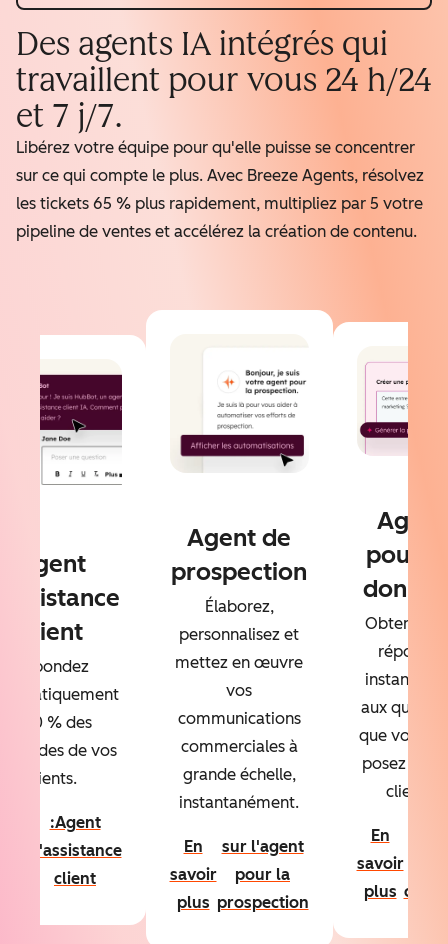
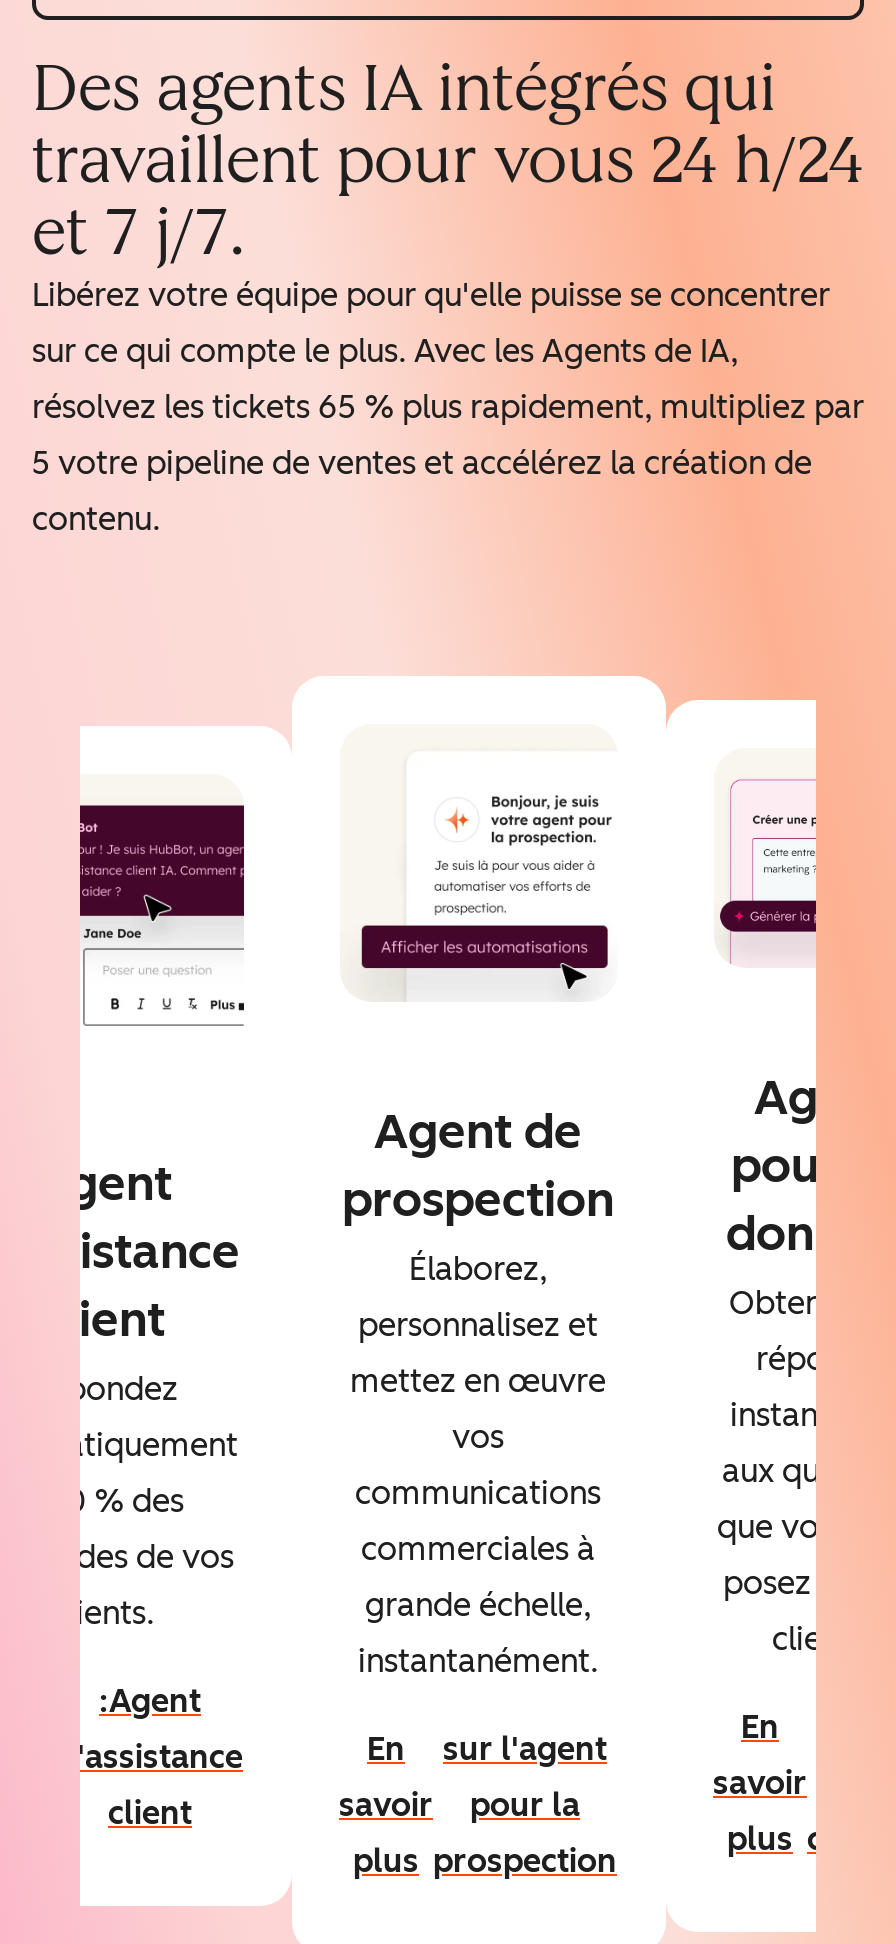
[16,166,424,241] sur ce qui compte le plus. Avec Breeze Agents, résolvez | les tickets 65 % plus rapidement, multipliez par 5 votre | pipeline de ventes et accélérez la création de contenu. -> [32,332,864,538] sur ce qui compte le plus. Avec les Agents de IA, | résolvez les tickets 65 % plus rapidement, multipliez par | 5 votre pipeline de ventes et accélérez la création de | contenu.

